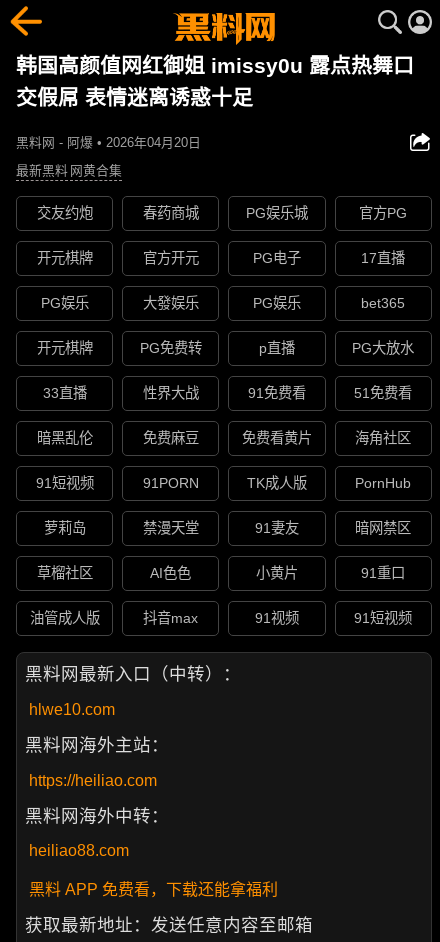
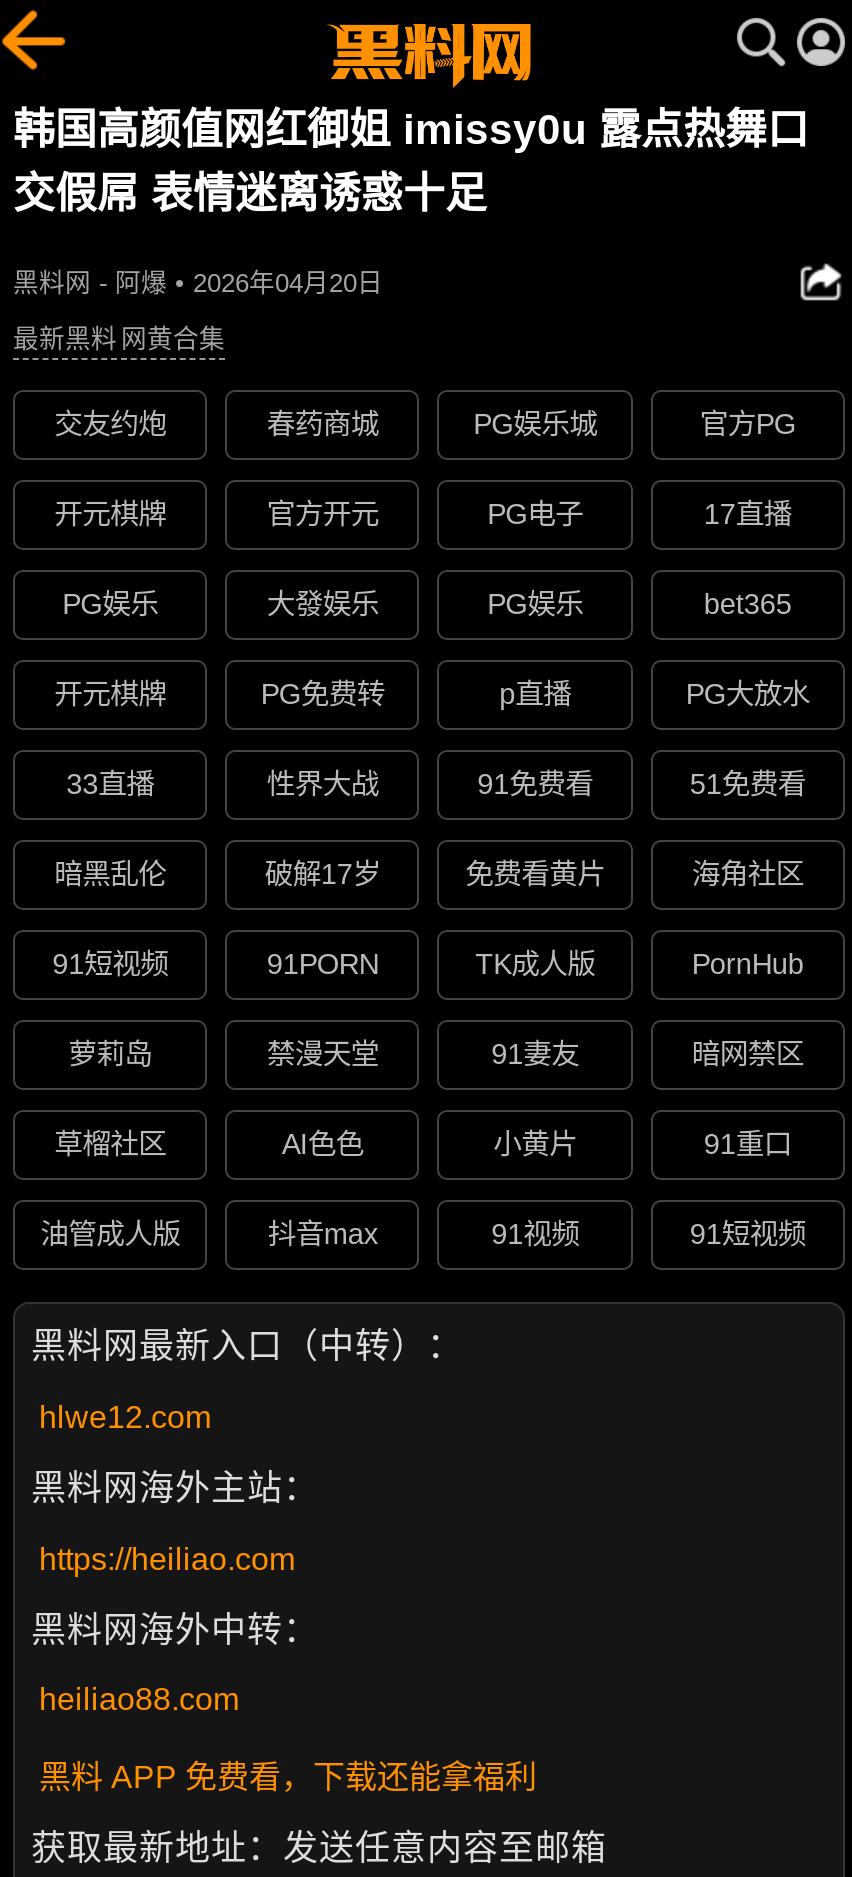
[143,430,199,446] 免费麻豆 -> [265,859,381,891] 破解17岁
[29,701,115,718] hlwe10.com -> [39,1400,211,1434] hlwe12.com

